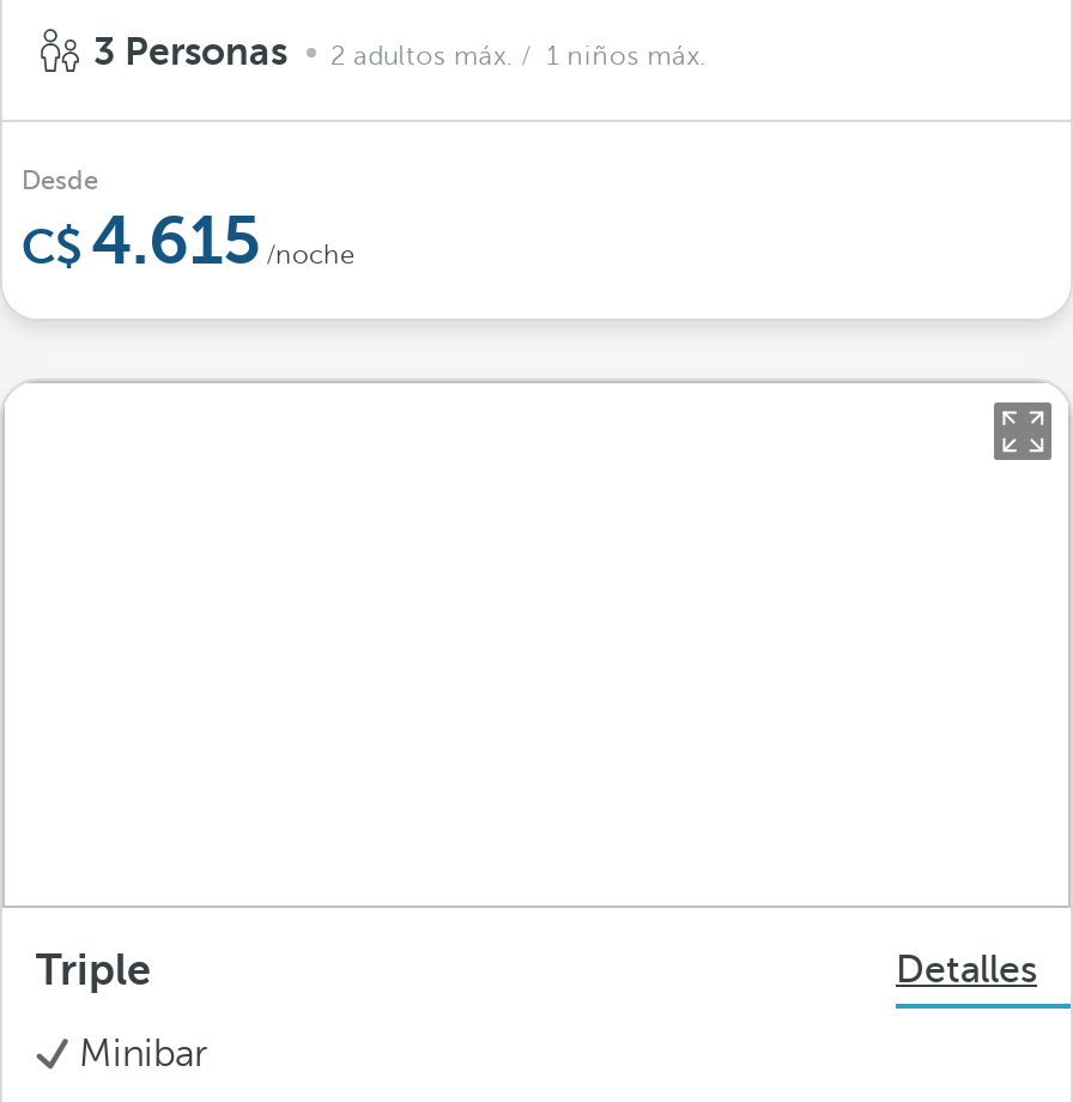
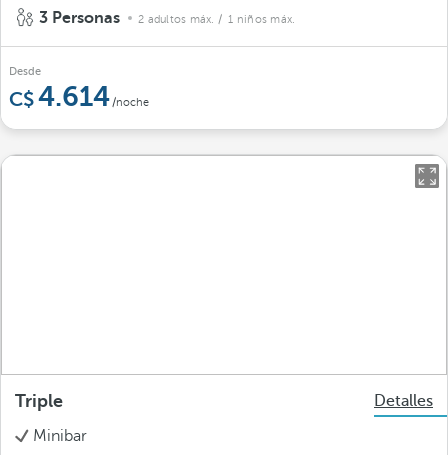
[91,204,354,278] 4.615 /noche -> [38,81,149,112] 4.614 /noche

